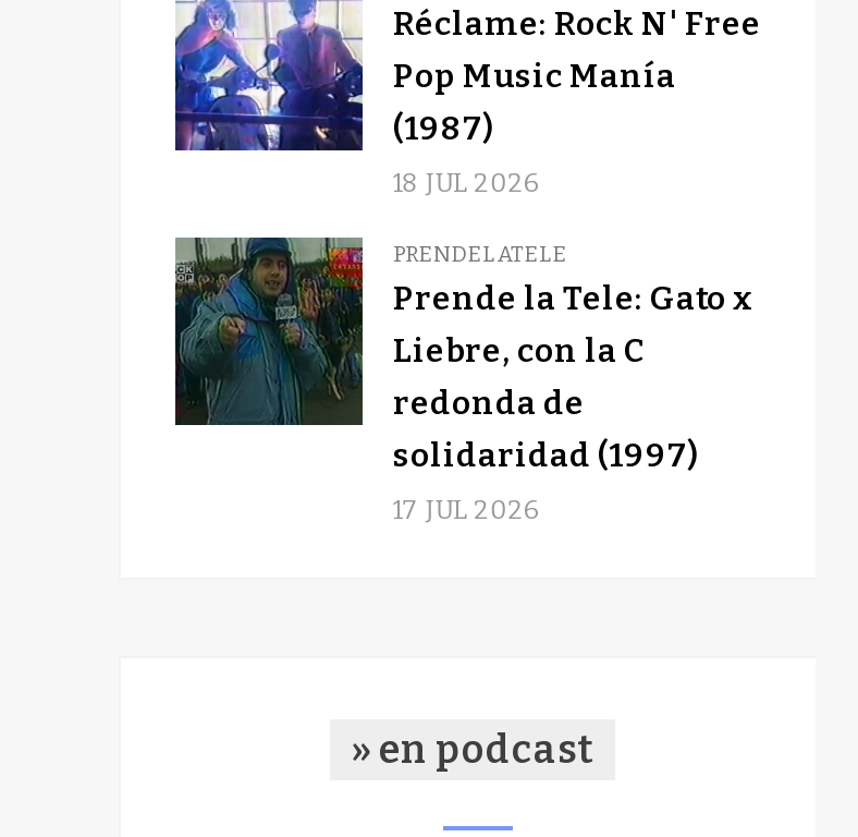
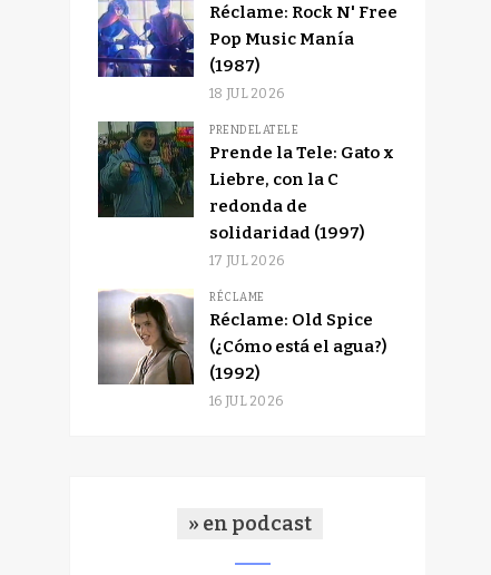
none -> [97,290,386,409] [image] | RÉCLAME | Réclame: Old Spice | (¿Cómo está el agua?) | (1992) | 16 JUL 2026

